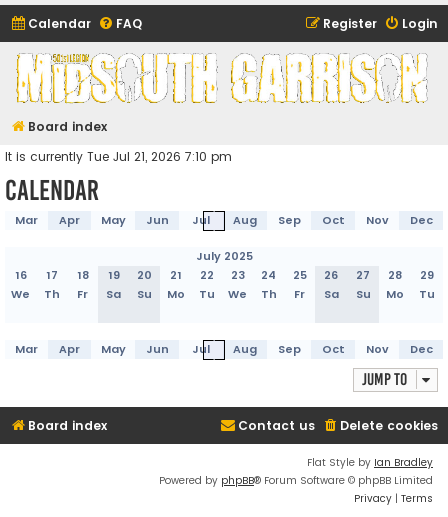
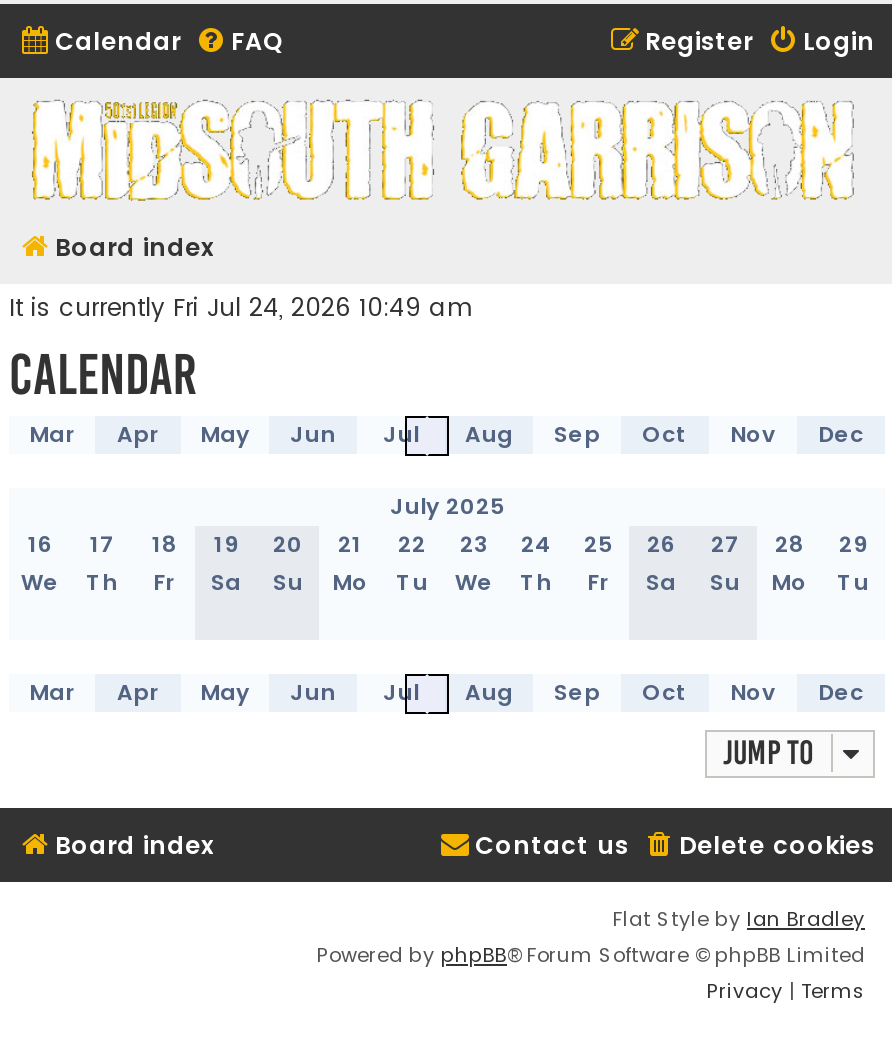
[5,148,232,165] It is currently Tue Jul 21, 2026 7:10 pm -> [9,291,473,325] It is currently Fri Jul 24, 2026 10:49 am

